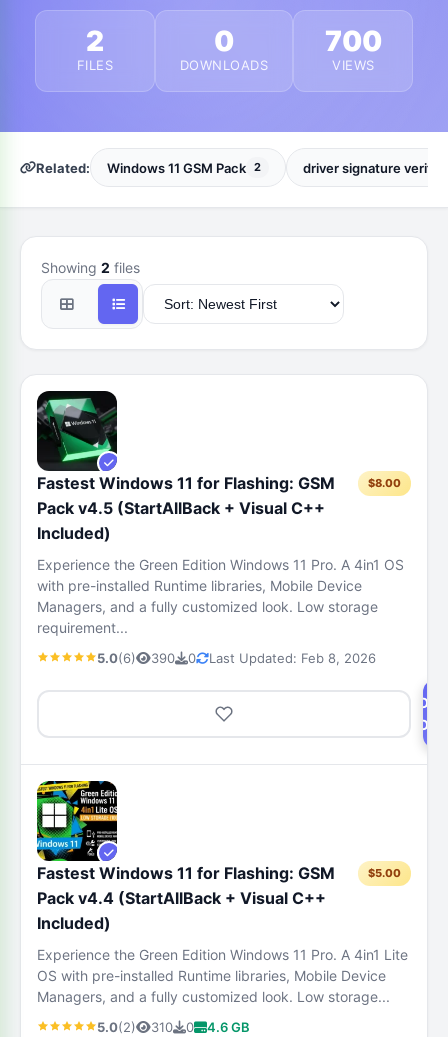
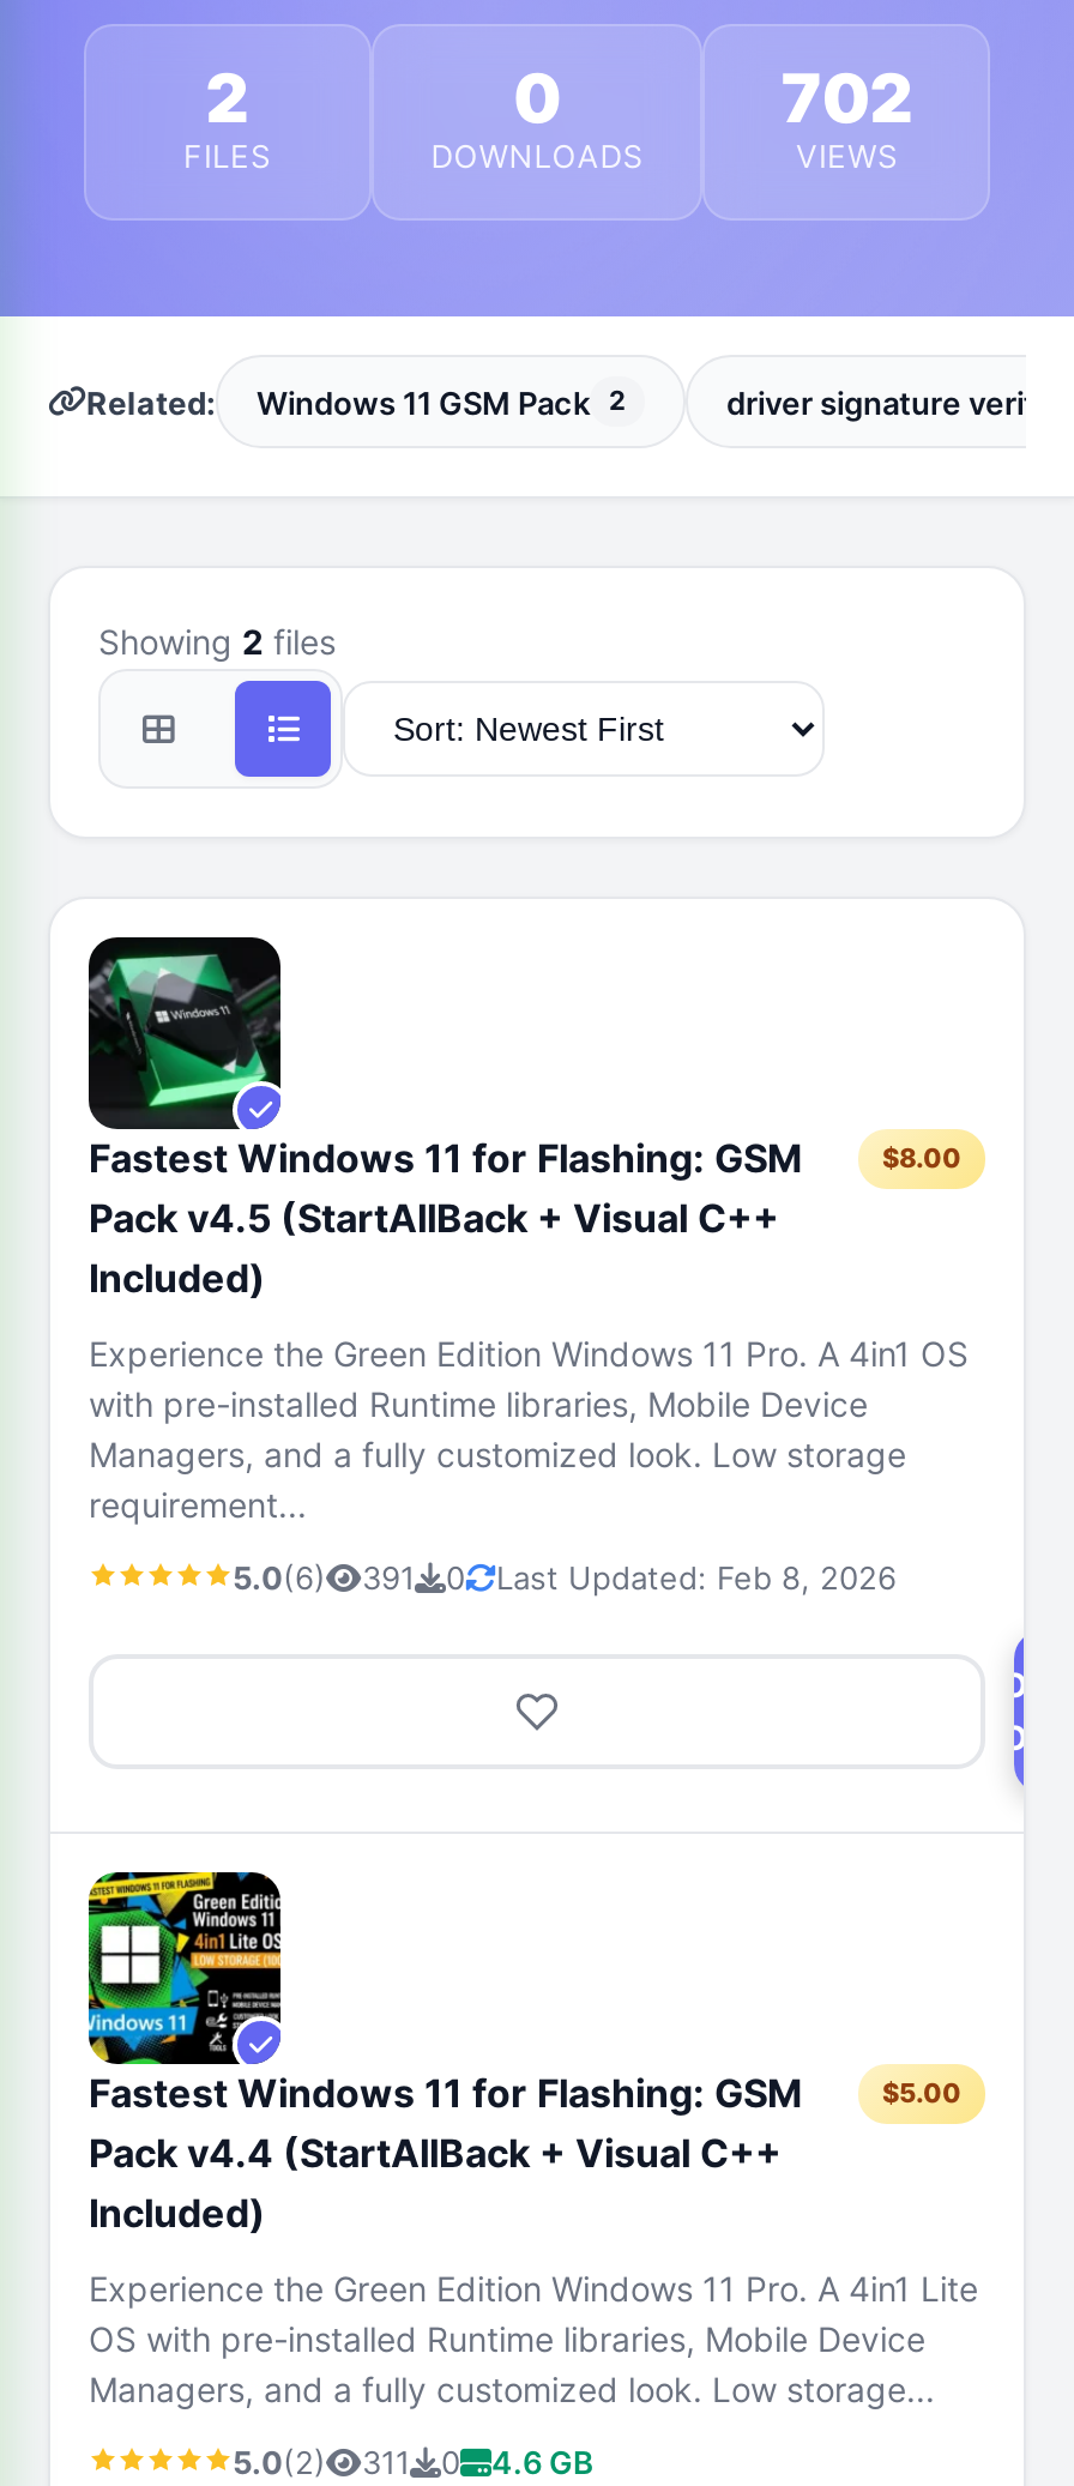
[325,24,382,58] 700 -> [781,58,913,139] 702
[97,650,376,666] 5.0(6) 390 0 Last Updated: Feb 8, 2026 -> [233,1558,897,1597] 5.0(6) 391 0 Last Updated: Feb 8, 2026
[97,1019,250,1035] 5.0(2) 310 0 4.6 GB -> [233,2443,595,2481] 5.0(2) 311 0 4.6 GB

